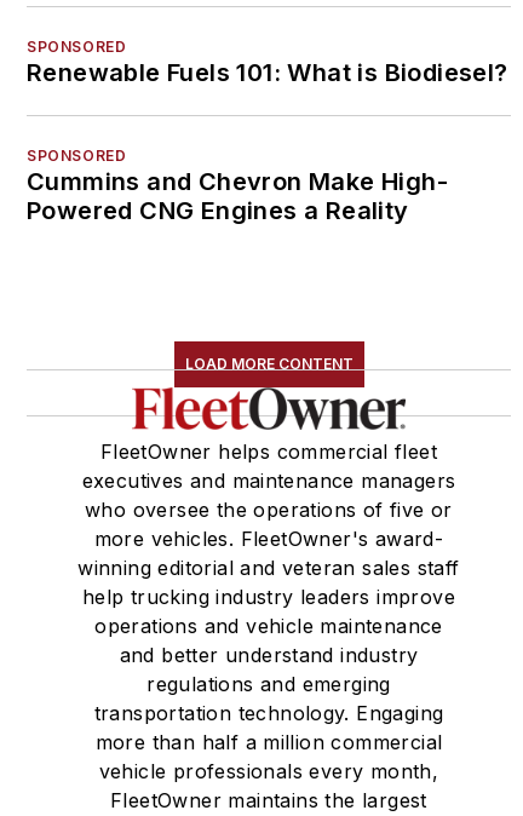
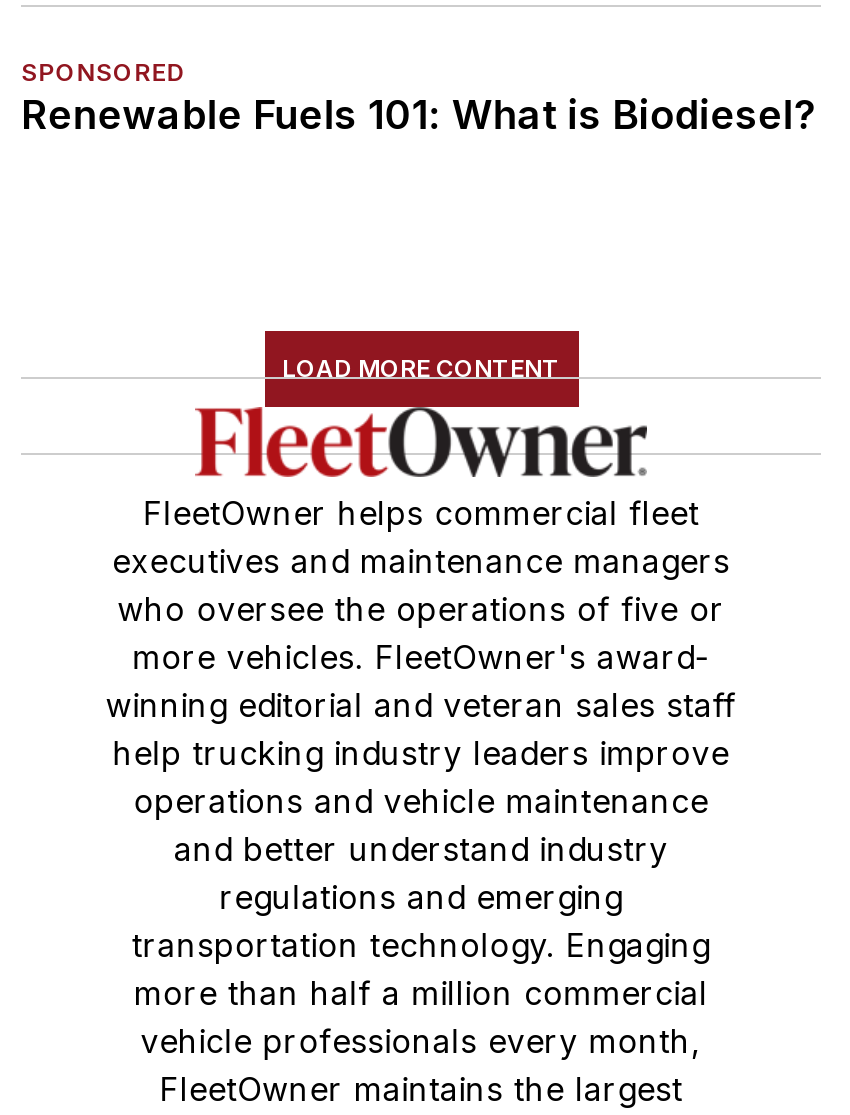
[27,146,448,225] SPONSORED | Cummins and Chevron Make High- | Powered CNG Engines a Reality -> none

